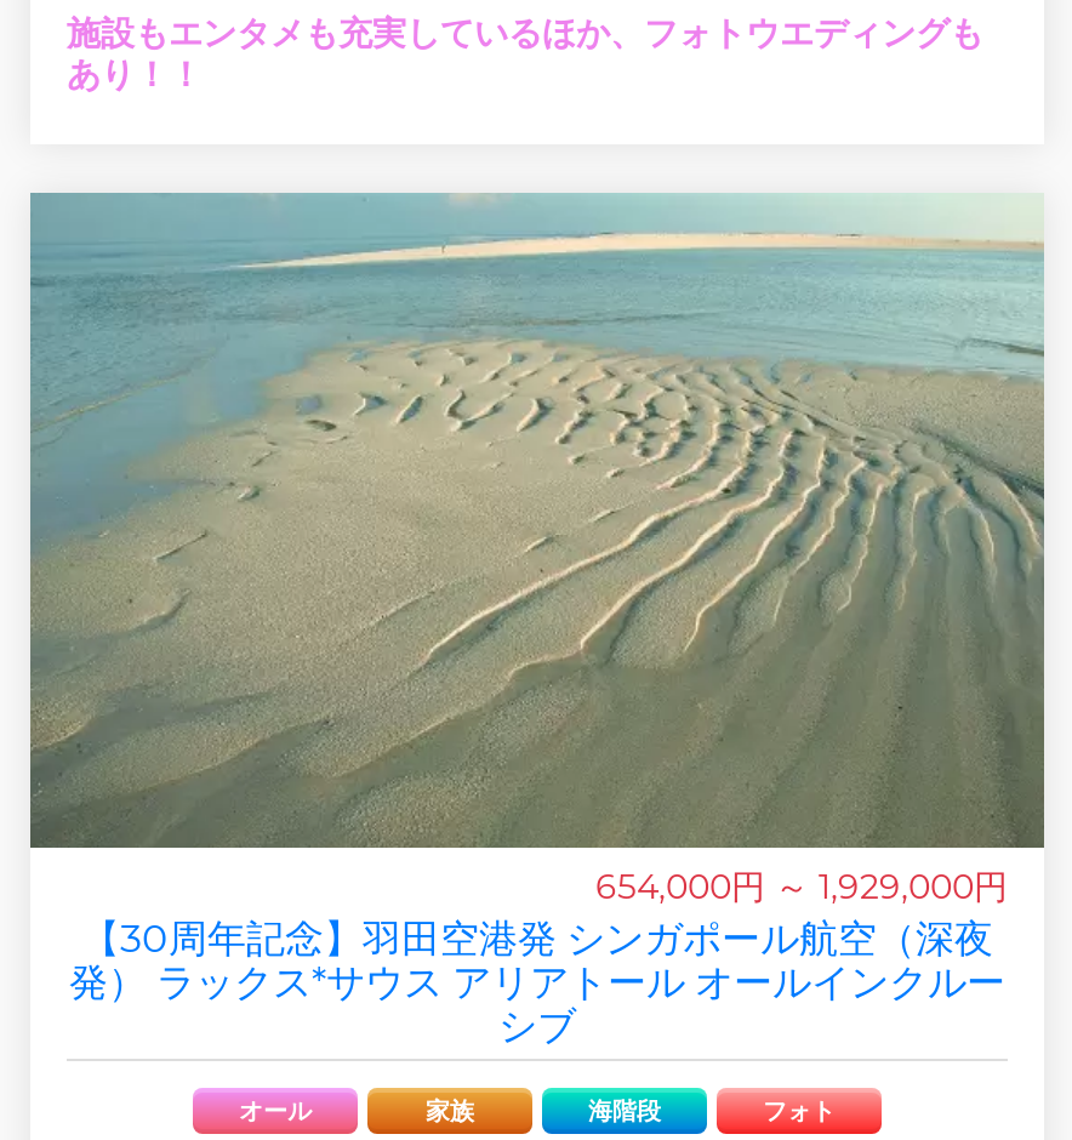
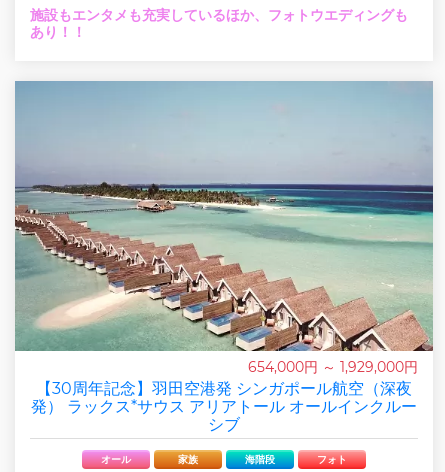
[28,193,1047,850] [image] -> [14,81,434,352] [image]

